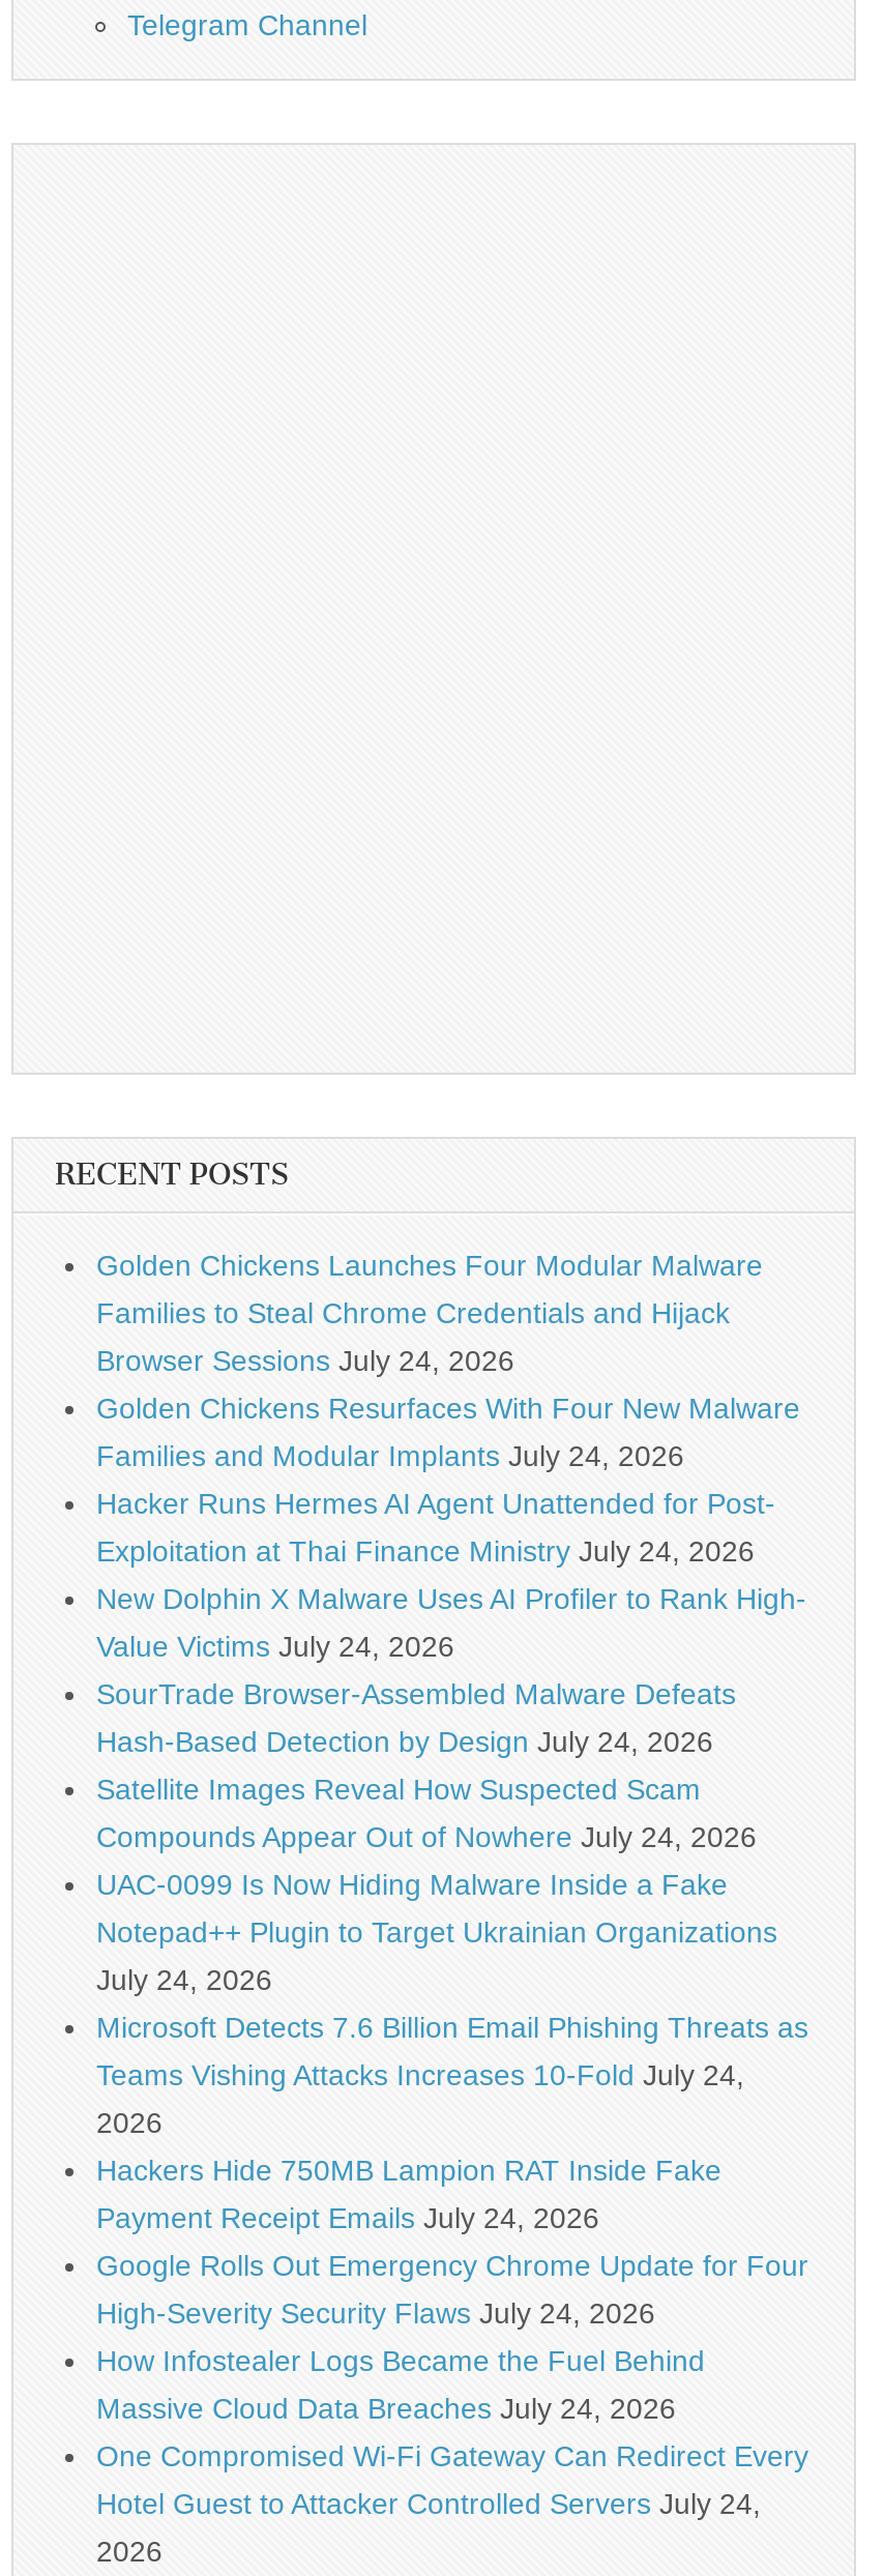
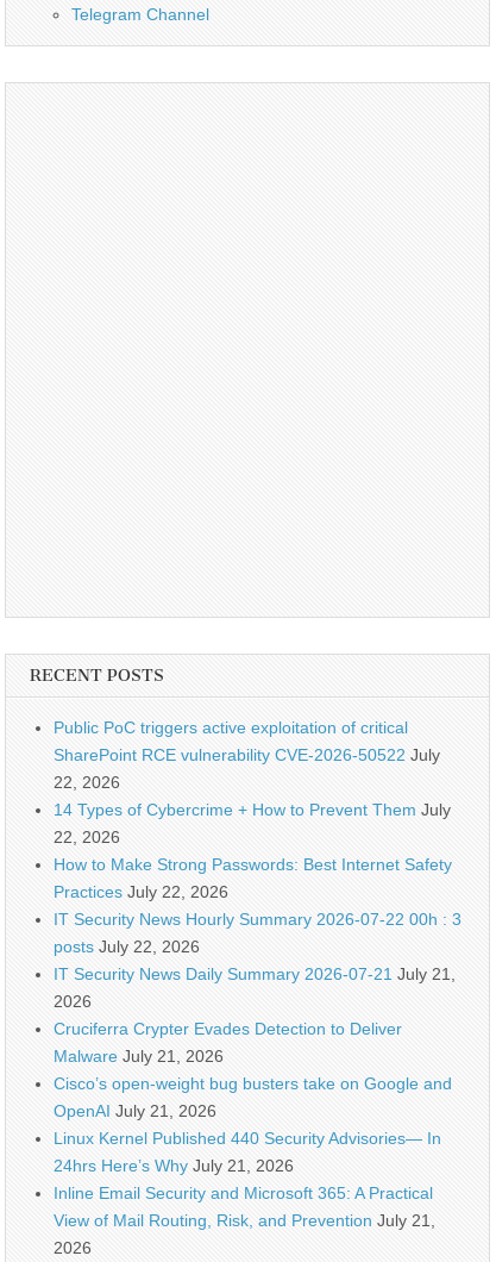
[96,1249,808,2092] Golden Chickens Launches Four Modular Malware | Families to Steal Chrome Credentials and Hijack | Browser Sessions July 24, 2026 | Golden Chickens Resurfaces With Four New Malware | Families and Modular Implants July 24, 2026 | Hacker Runs Hermes AI Agent Unattended for Post- | Exploitation at Thai Finance Ministry July 24, 2026 | New Dolphin X Malware Uses AI Profiler to Rank High- | Value Victims July 24, 2026 | SourTrade Browser-Assembled Malware Defeats | Hash-Based Detection by Design July 24, 2026 | Satellite Images Reveal How Suspected Scam | Compounds Appear Out of Nowhere July 24, 2026 | UAC-0099 Is Now Hiding Malware Inside a Fake | Notepad++ Plugin to Target Ukrainian Organizations | July 24, 2026 | Microsoft Detects 7.6 Billion Email Phishing Threats as | Teams Vishing Attacks Increases 10-Fold July 24, -> [54,718,462,984] Public PoC triggers active exploitation of critical | SharePoint RCE vulnerability CVE-2026-50522 July | 22, 2026 | 14 Types of Cybercrime + How to Prevent Them July | 22, 2026 | How to Make Strong Passwords: Best Internet Safety | Practices July 22, 2026 | IT Security News Hourly Summary 2026-07-22 00h : 3 | posts July 22, 2026 | IT Security News Daily Summary 2026-07-21 July 21,
[96,2154,808,2521] Hackers Hide 750MB Lampion RAT Inside Fake | Payment Receipt Emails July 24, 2026 | Google Rolls Out Emergency Chrome Update for Four | High-Severity Security Flaws July 24, 2026 | How Infostealer Logs Became the Fuel Behind | Massive Cloud Data Breaches July 24, 2026 | One Compromised Wi-Fi Gateway Can Redirect Every | Hotel Guest to Attacker Controlled Servers July 24, -> [54,1020,452,1230] Cruciferra Crypter Evades Detection to Deliver | Malware July 21, 2026 | Cisco’s open-weight bug busters take on Google and | OpenAI July 21, 2026 | Linux Kernel Published 440 Security Advisories— In | 24hrs Here’s Why July 21, 2026 | Inline Email Security and Microsoft 365: A Practical | View of Mail Routing, Risk, and Prevention July 21,

